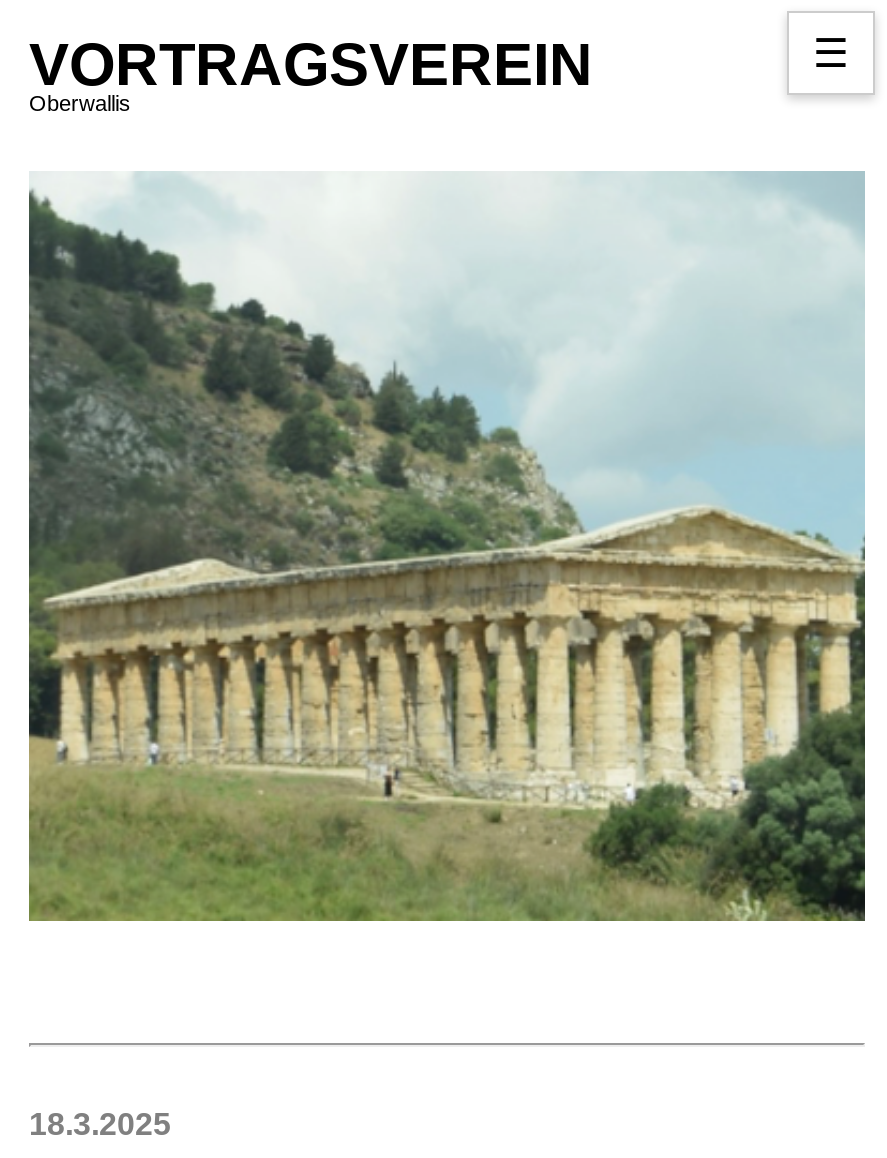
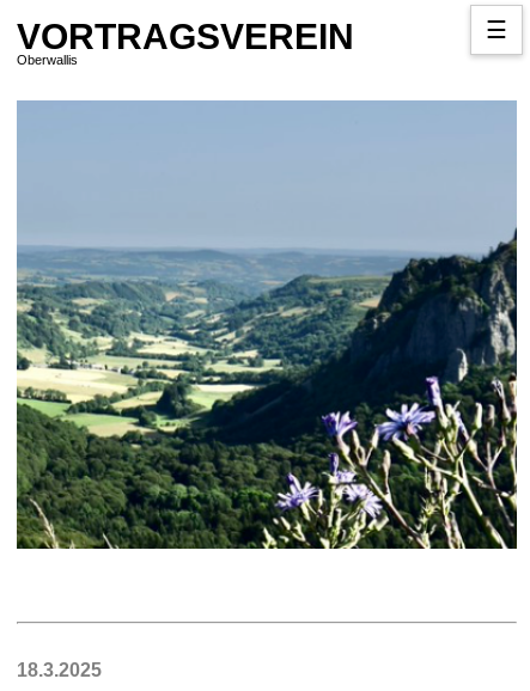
[27,173,867,923] [image] -> [16,100,518,550] [image]

